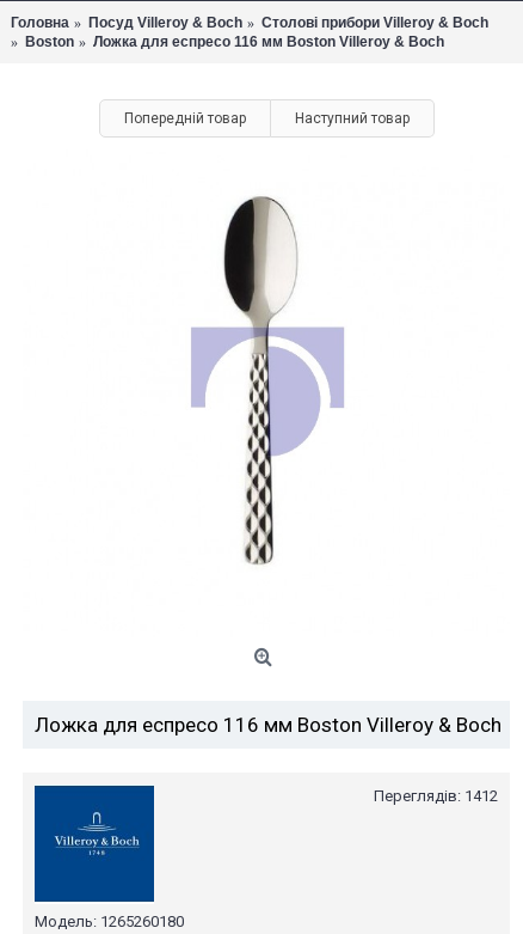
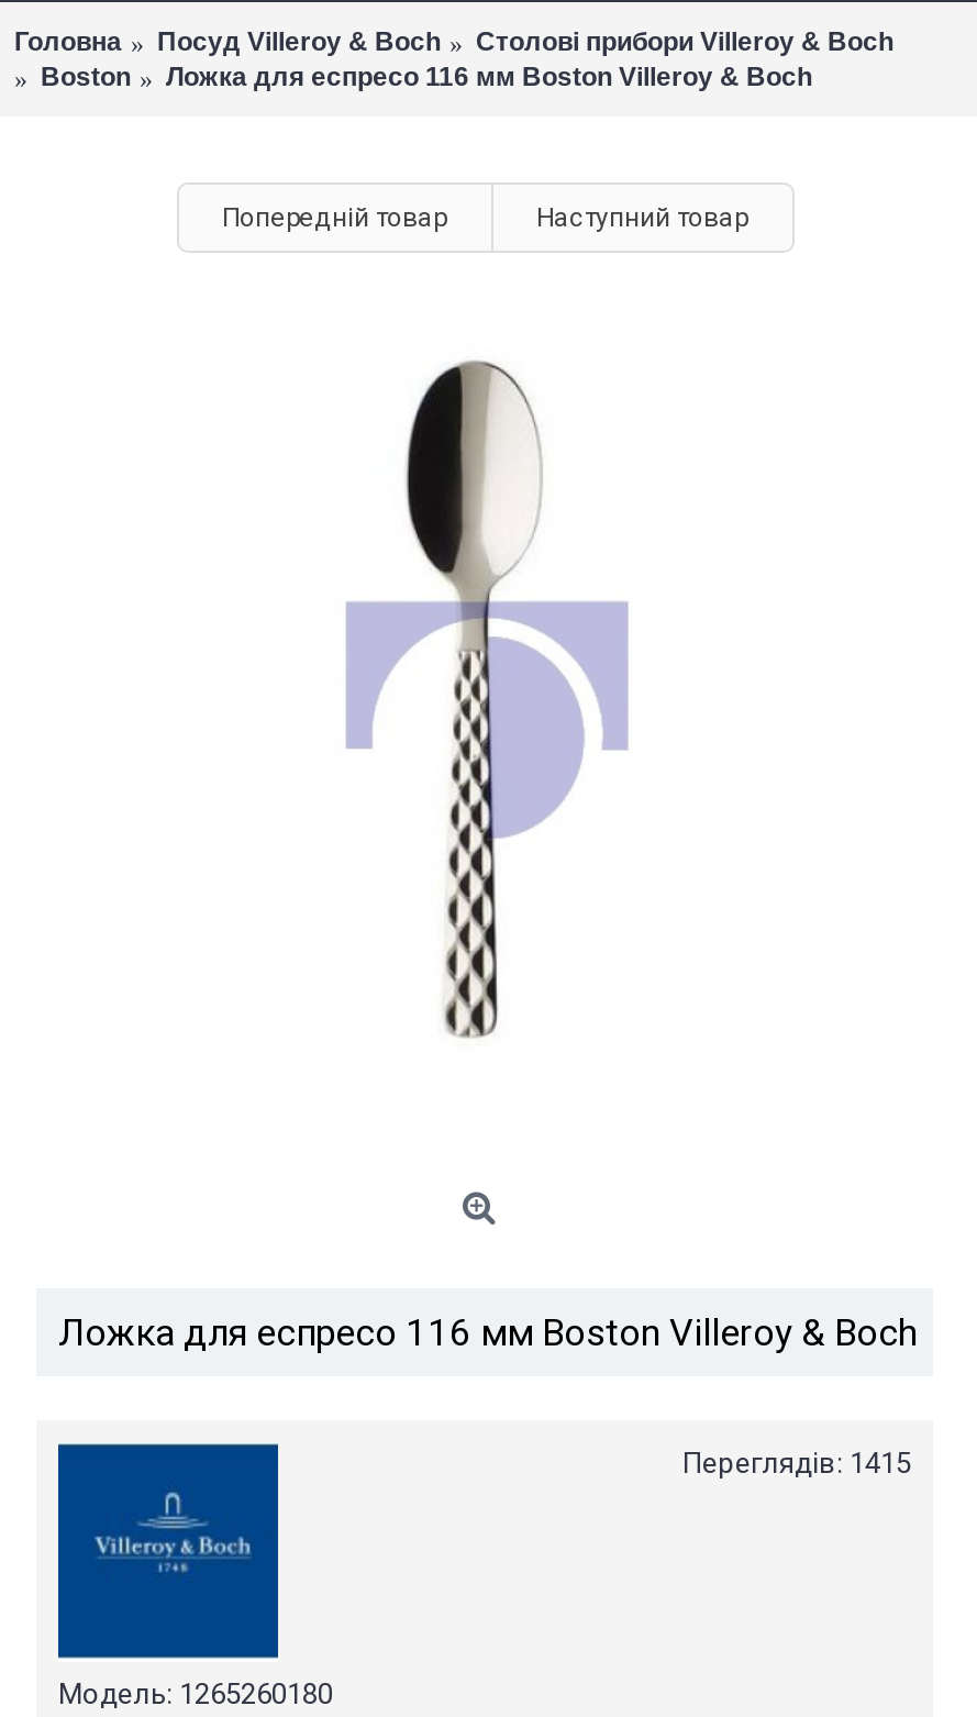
[374,787,498,805] Переглядів: 1412 -> [682,1447,911,1480] Переглядів: 1415

